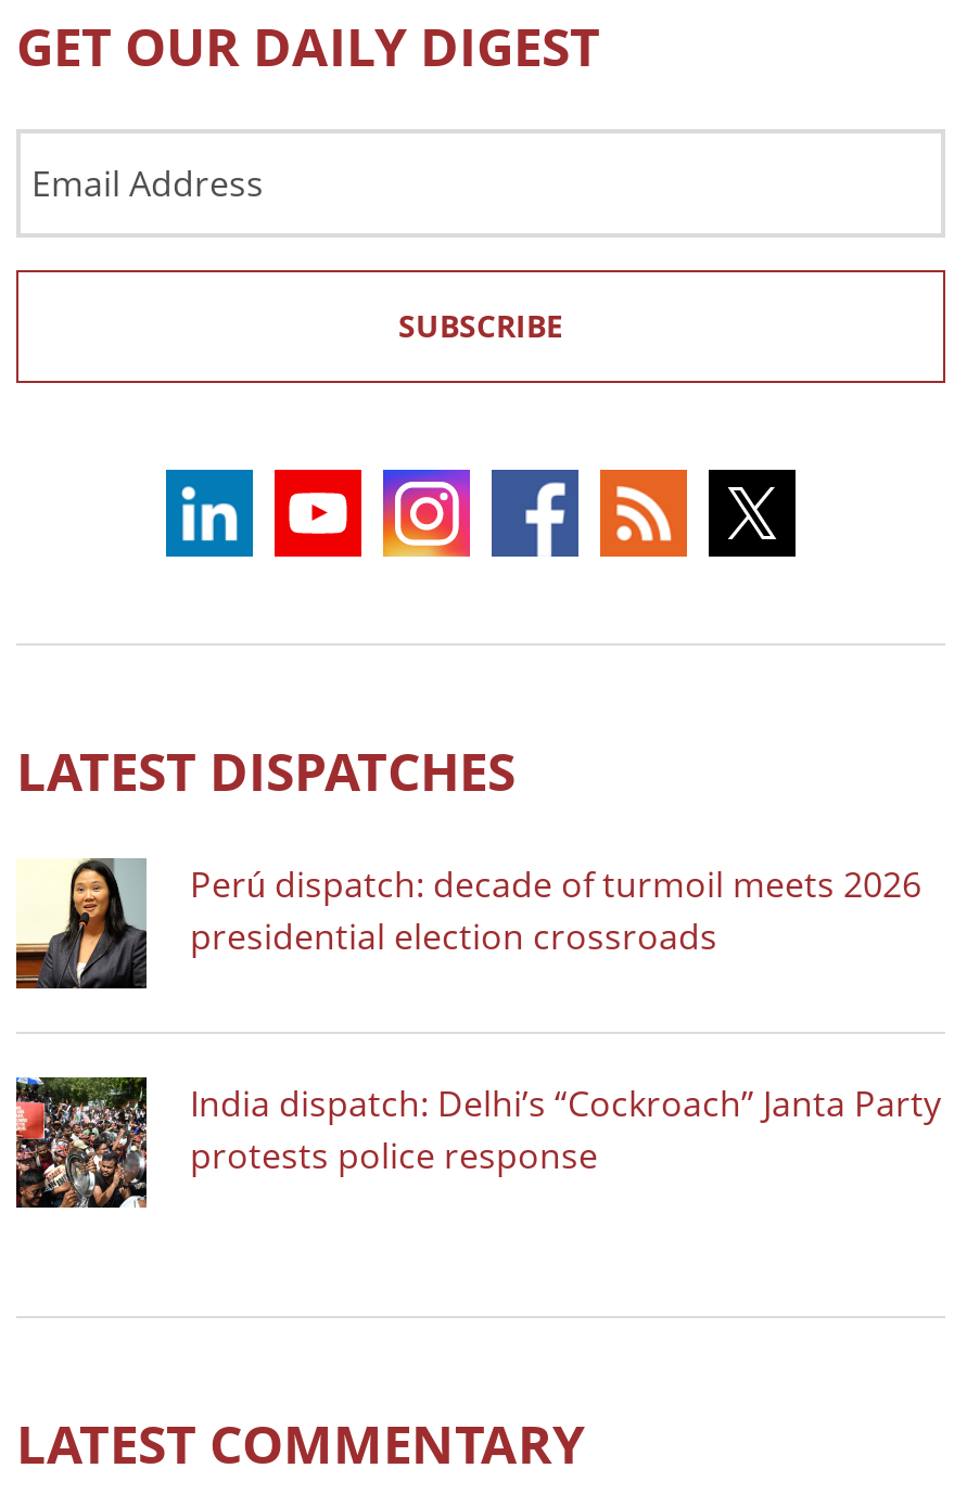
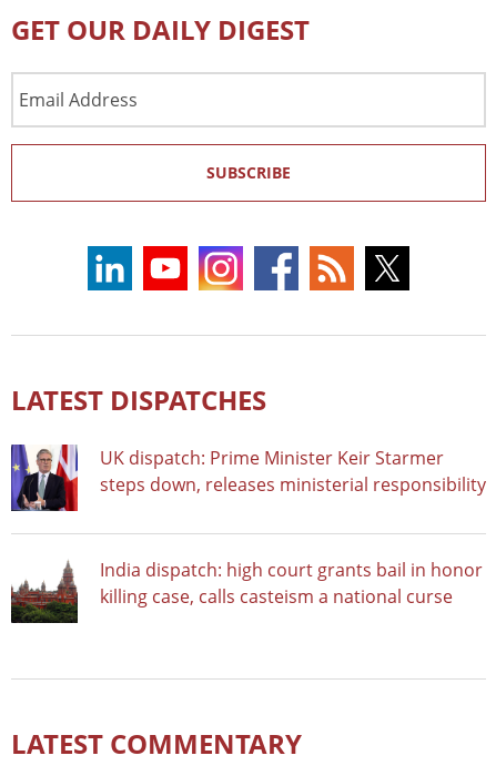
[14,856,921,991] [image] | Perú dispatch: decade of turmoil meets 2026 | presidential election crossroads -> [10,443,486,512] [image] | UK dispatch: Prime Minister Keir Starmer | steps down, releases ministerial responsibility
[14,1075,941,1210] [image] | India dispatch: Delhi’s “Cockroach” Janta Party | protests police response -> [11,557,483,624] [image] | India dispatch: high court grants bail in honor | killing case, calls casteism a national curse

